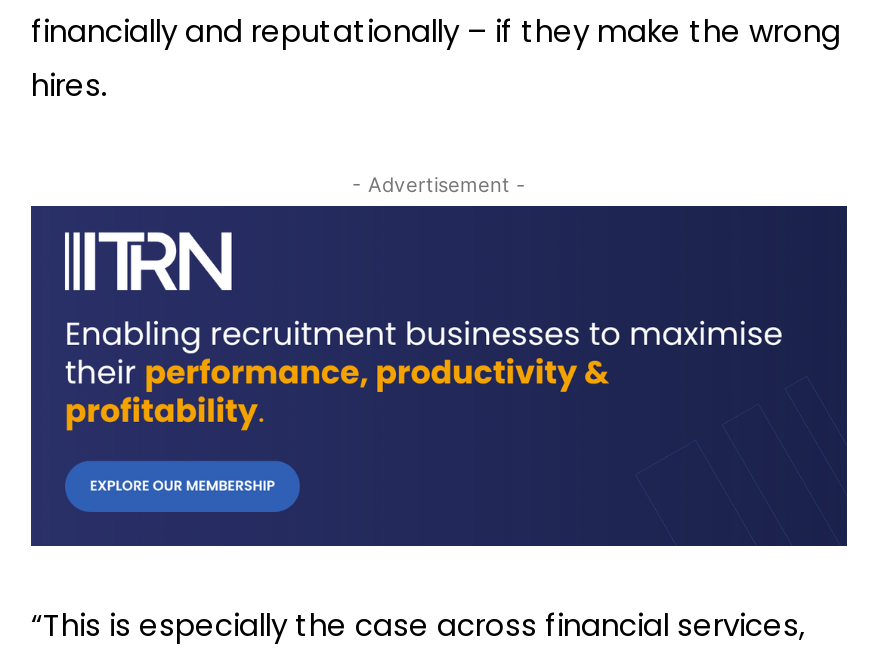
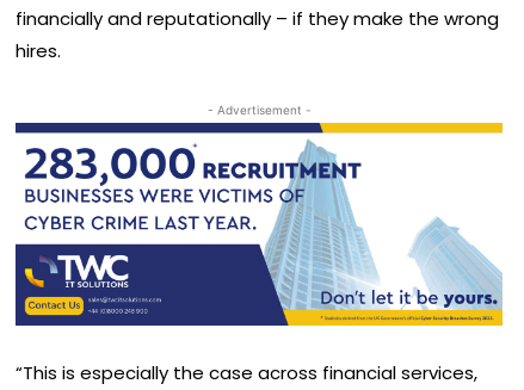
[29,204,849,548] [image] -> [16,122,504,327] [image]

